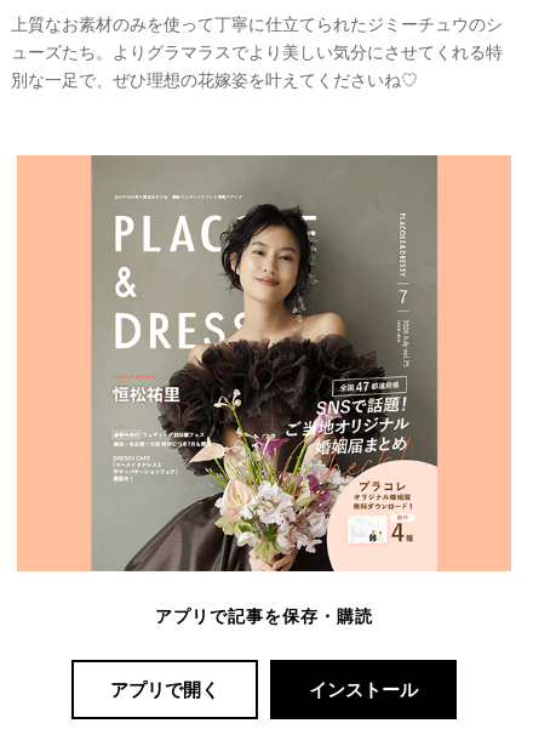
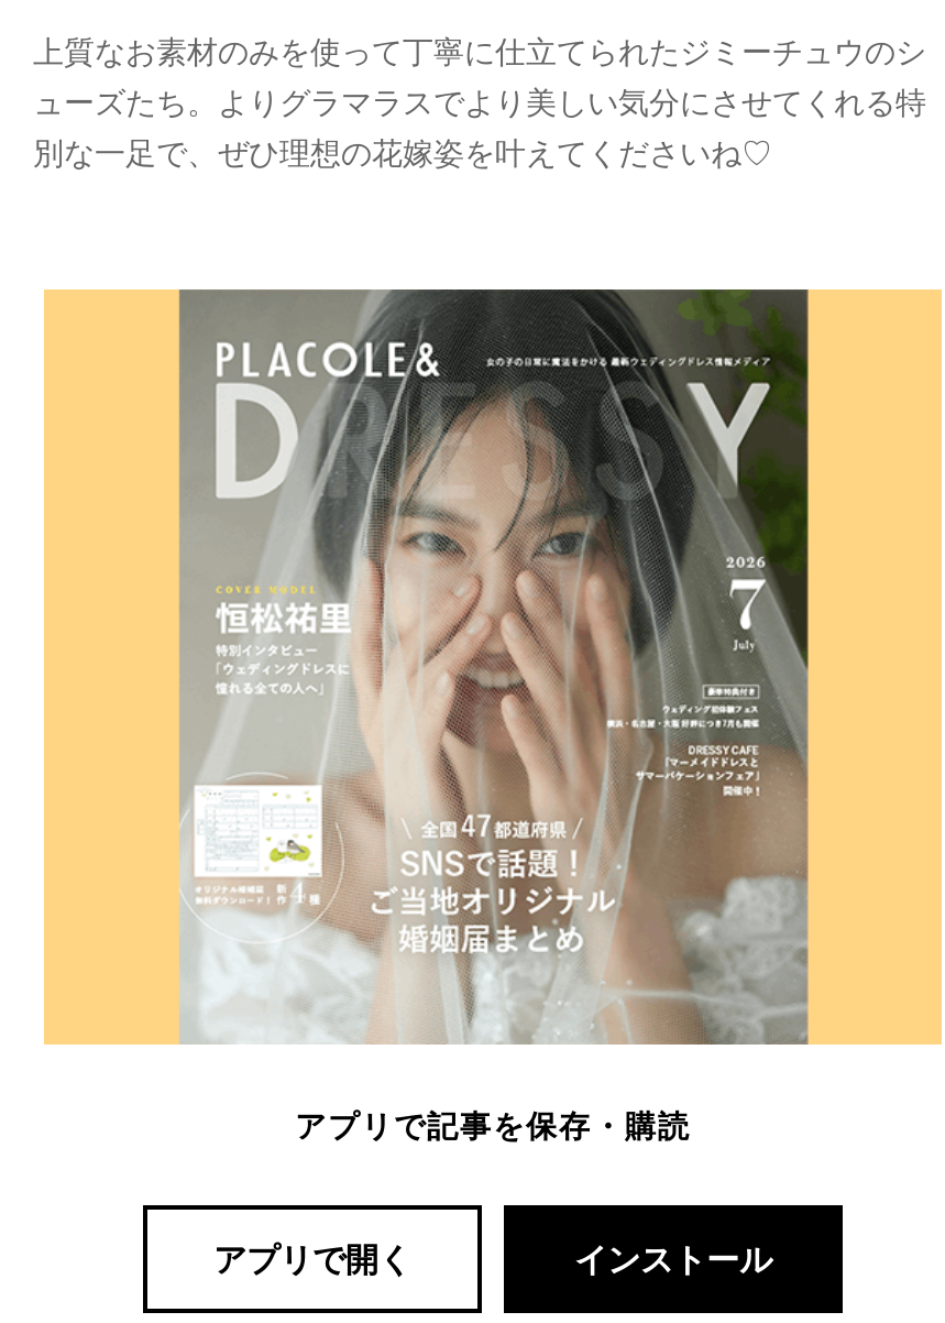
[91,155,440,573] [image] -> [178,289,810,1047] [image]

